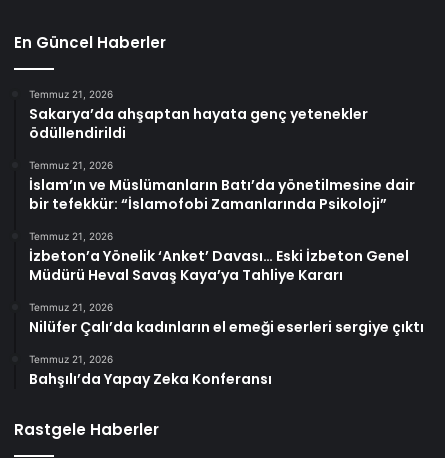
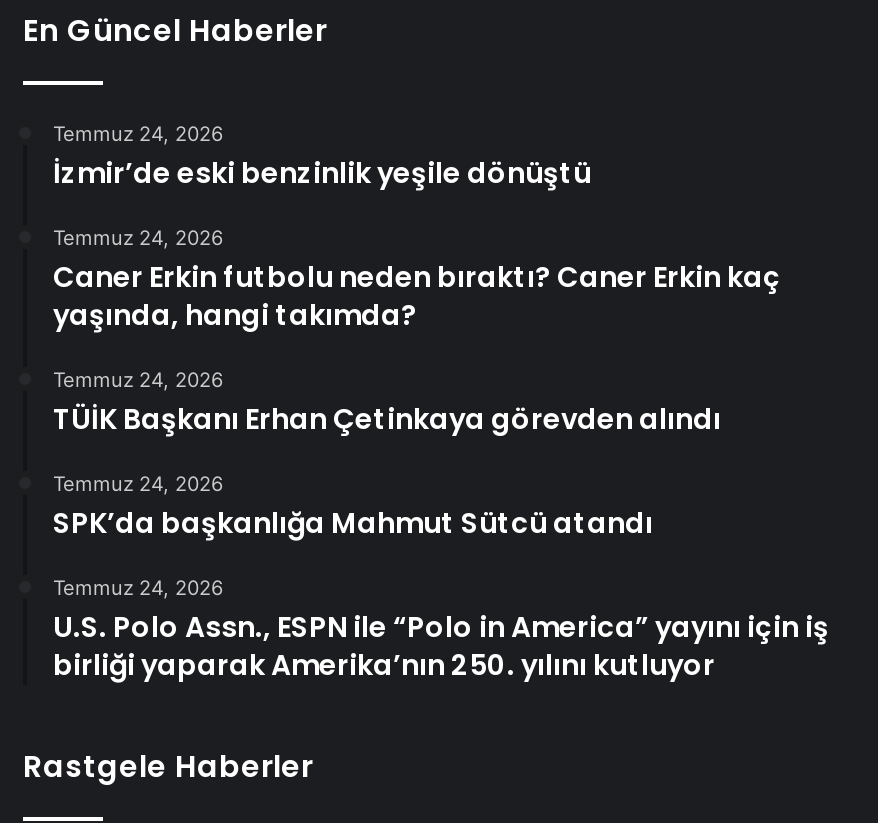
[29,87,368,142] Temmuz 21, 2026 | Sakarya’da ahşaptan hayata genç yetenekler | ödüllendirildi -> [53,120,591,192] Temmuz 24, 2026 | İzmir’de eski benzinlik yeşile dönüştü
[29,158,415,213] Temmuz 21, 2026 | İslam’ın ve Müslümanların Batı’da yönetilmesine dair | bir tefekkür: “İslamofobi Zamanlarında Psikoloji” -> [53,224,781,334] Temmuz 24, 2026 | Caner Erkin futbolu neden bıraktı? Caner Erkin kaç | yaşında, hangi takımda?
[29,229,409,284] Temmuz 21, 2026 | İzbeton’a Yönelik ‘Anket’ Davası… Eski İzbeton Genel | Müdürü Heval Savaş Kaya’ya Tahliye Kararı -> [53,366,721,438] Temmuz 24, 2026 | TÜİK Başkanı Erhan Çetinkaya görevden alındı
[29,300,424,336] Temmuz 21, 2026 | Nilüfer Çalı’da kadınların el emeği eserleri sergiye çıktı -> [53,470,653,542] Temmuz 24, 2026 | SPK’da başkanlığa Mahmut Sütcü atandı
[29,352,272,388] Temmuz 21, 2026 | Bahşılı’da Yapay Zeka Konferansı -> [53,574,829,684] Temmuz 24, 2026 | U.S. Polo Assn., ESPN ile “Polo in America” yayını için iş | birliği yaparak Amerika’nın 250. yılını kutluyor

